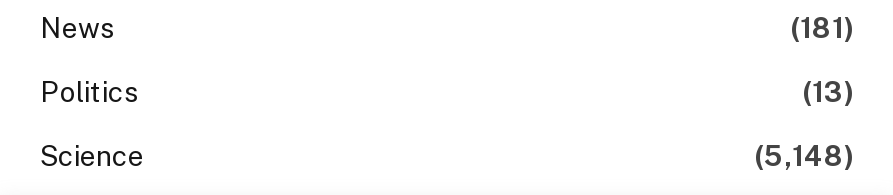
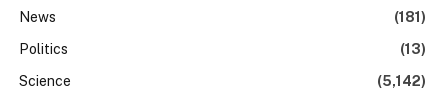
[754,141,854,173] (5,148) -> [377,73,426,89] (5,142)

